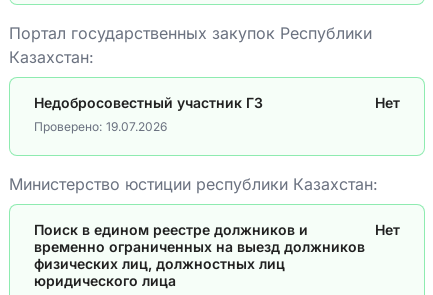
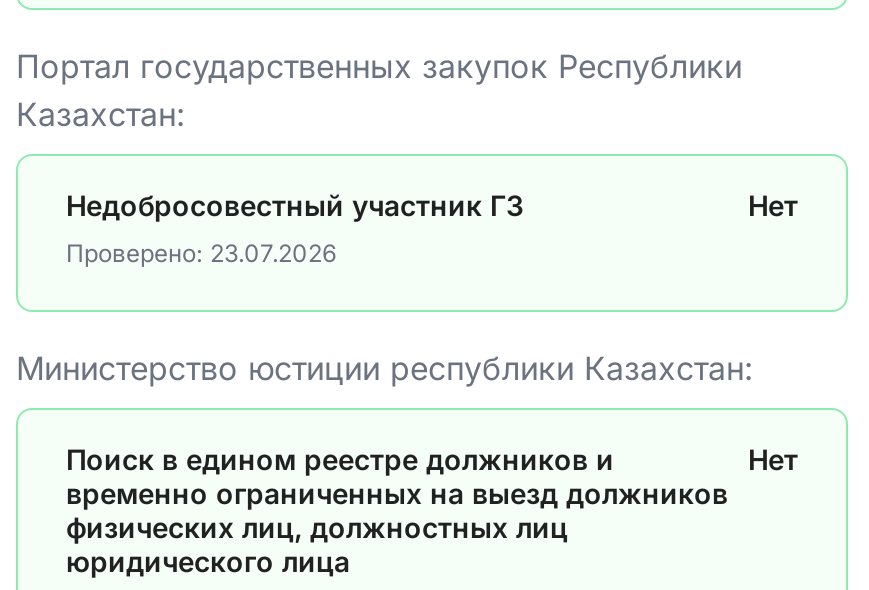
[34,119,167,134] Проверено: 19.07.2026 -> [66,238,336,268] Проверено: 23.07.2026

